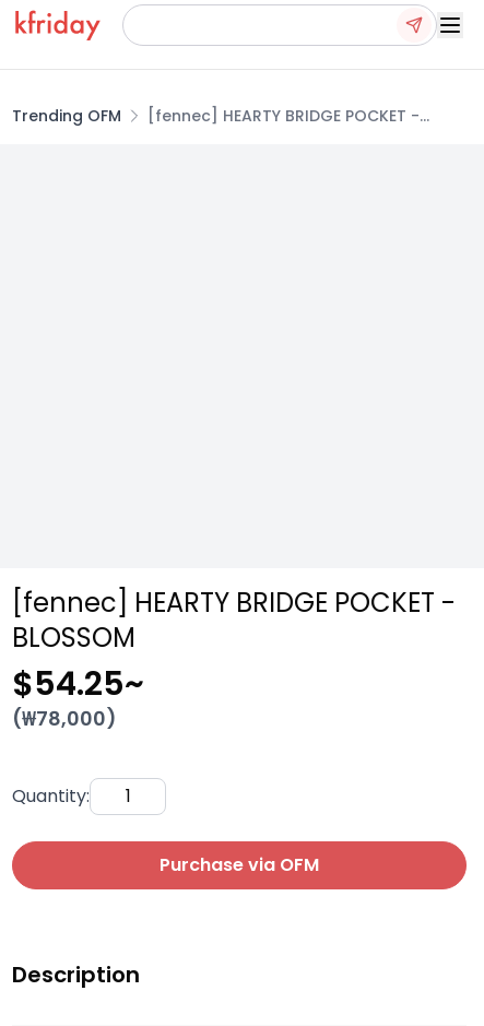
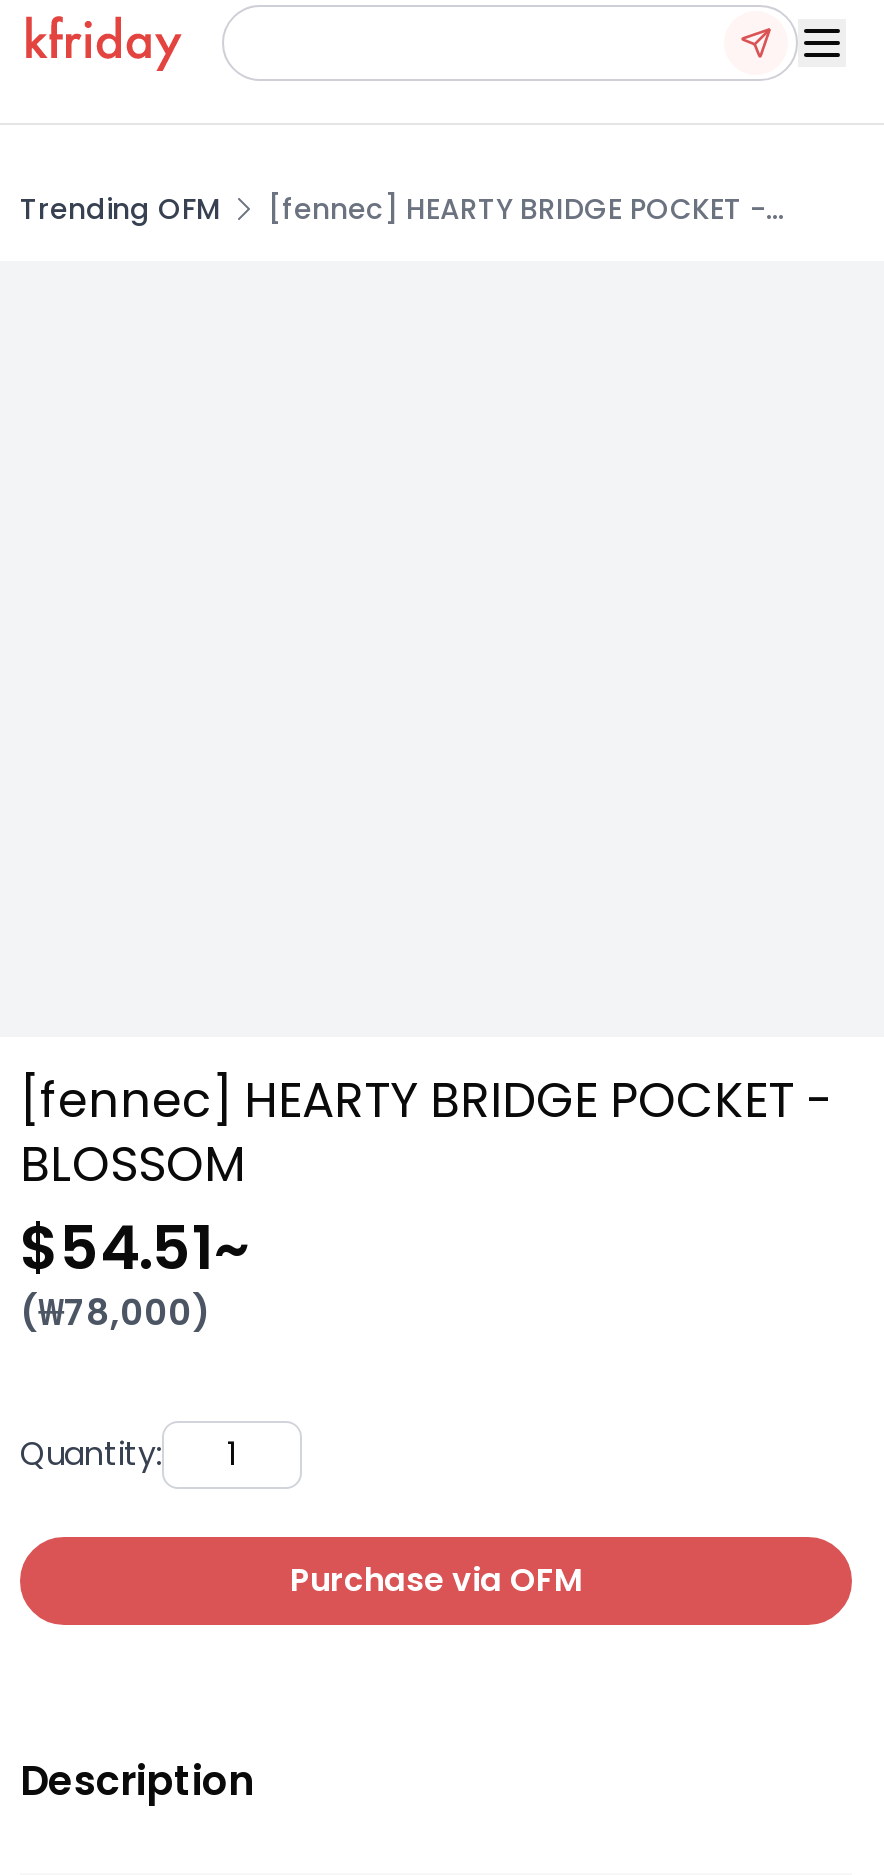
[12,661,144,707] $54.25~ -> [20,1207,250,1291] $54.51~

